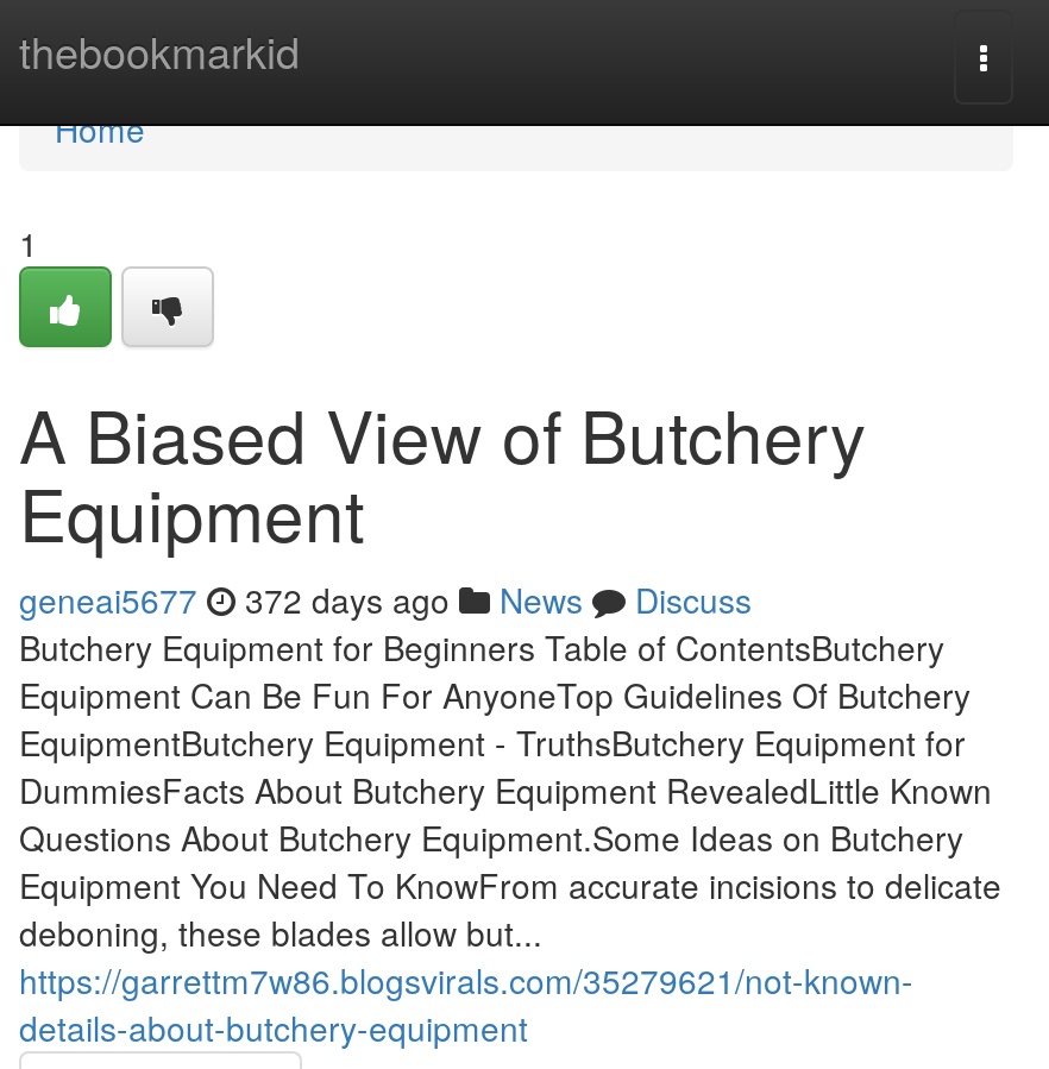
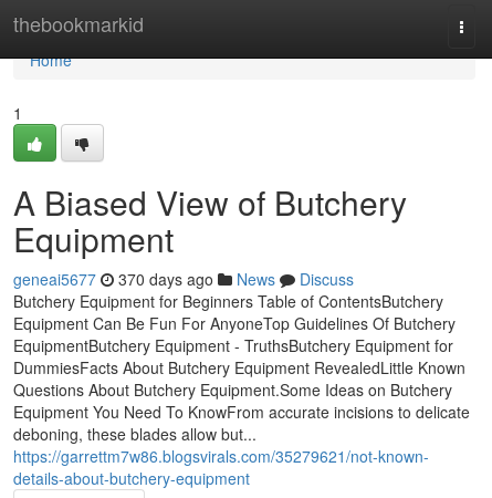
[19,576,752,623] geneai5677 372 days ago News Discuss -> [13,268,354,290] geneai5677 370 days ago News Discuss

